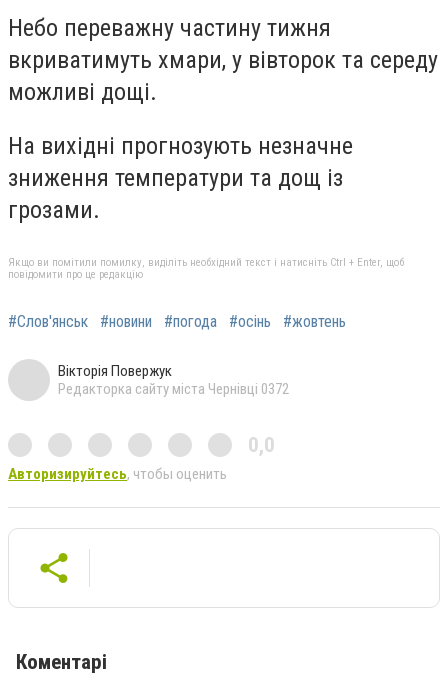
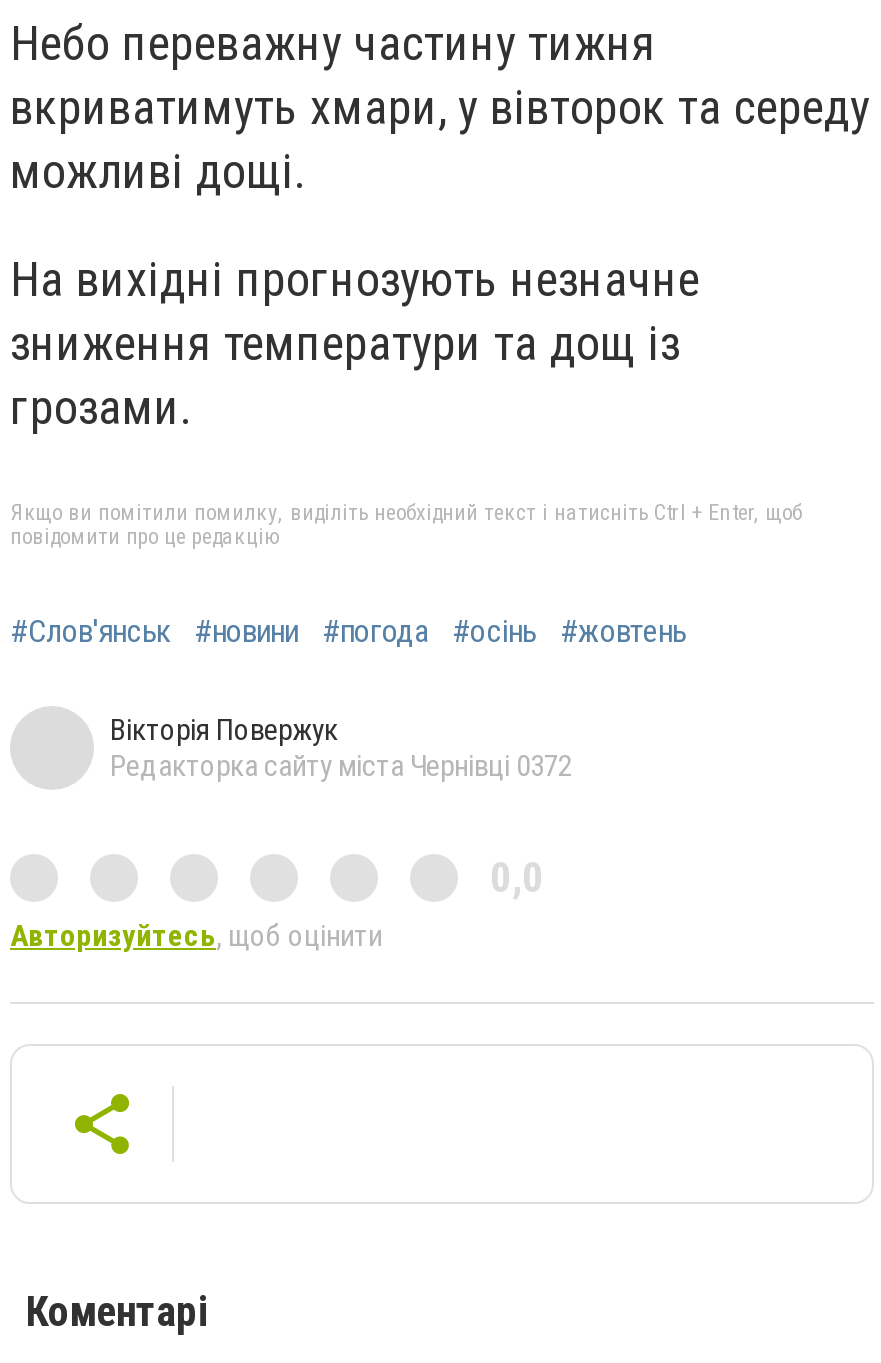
[8,465,227,483] Авторизируйтесь, чтобы оценить -> [10,919,382,955] Авторизуйтесь, щоб оцінити

